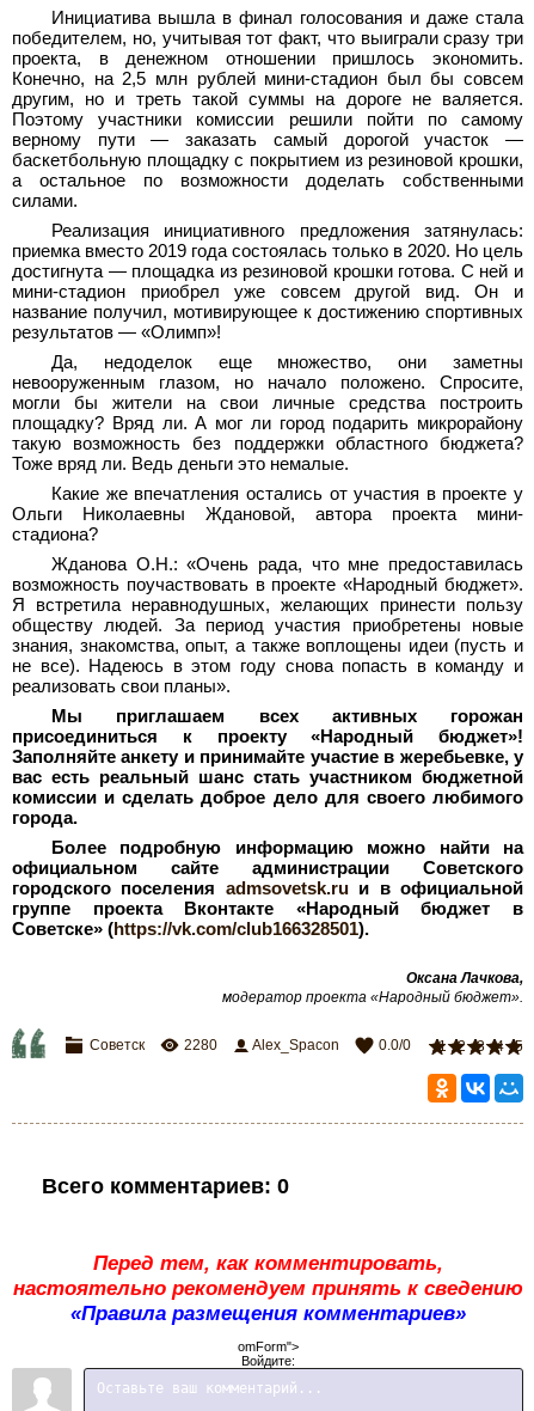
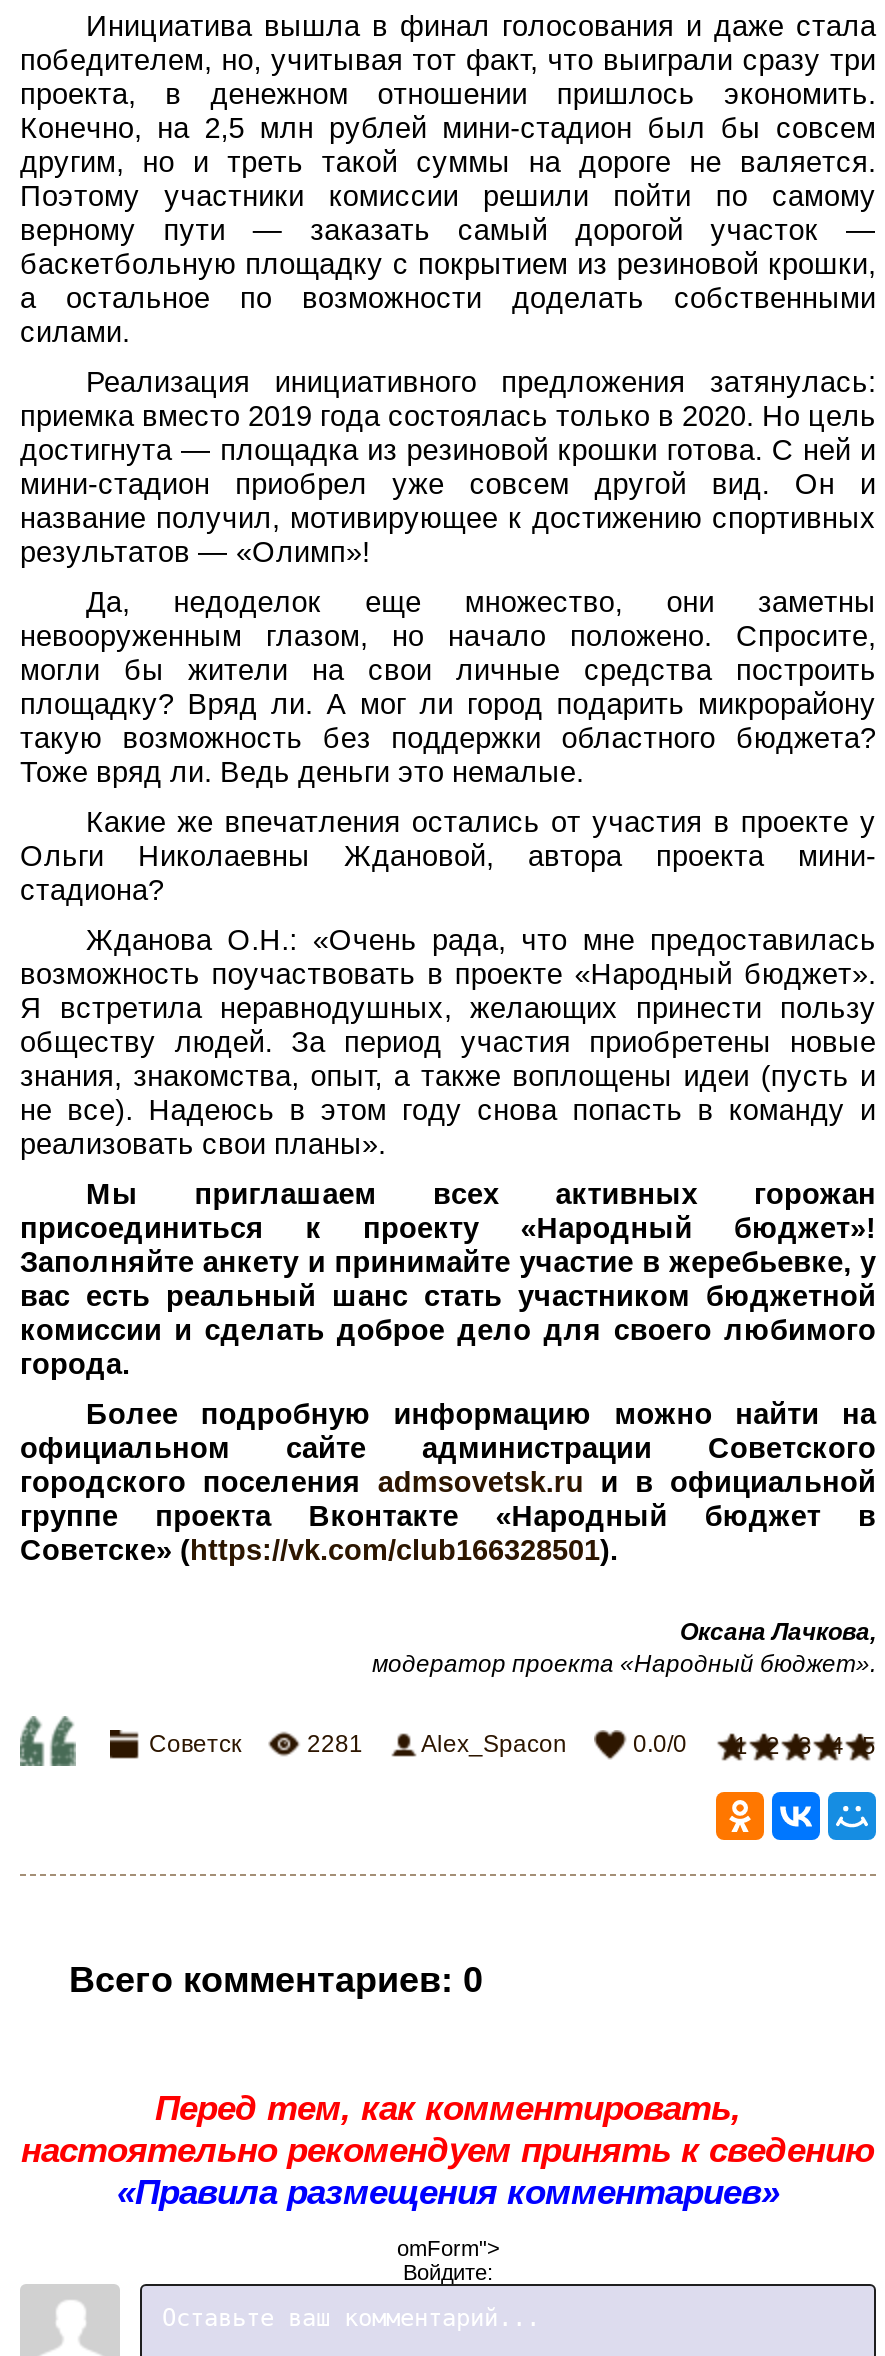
[183,1037,217,1053] 2280 -> [307,1730,363,1758] 2281

